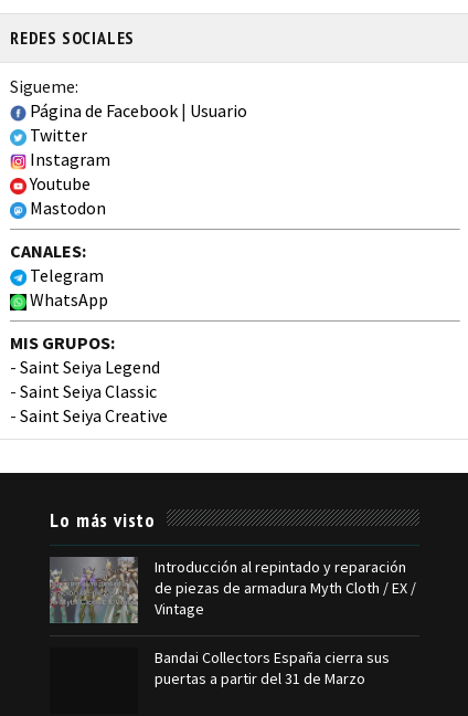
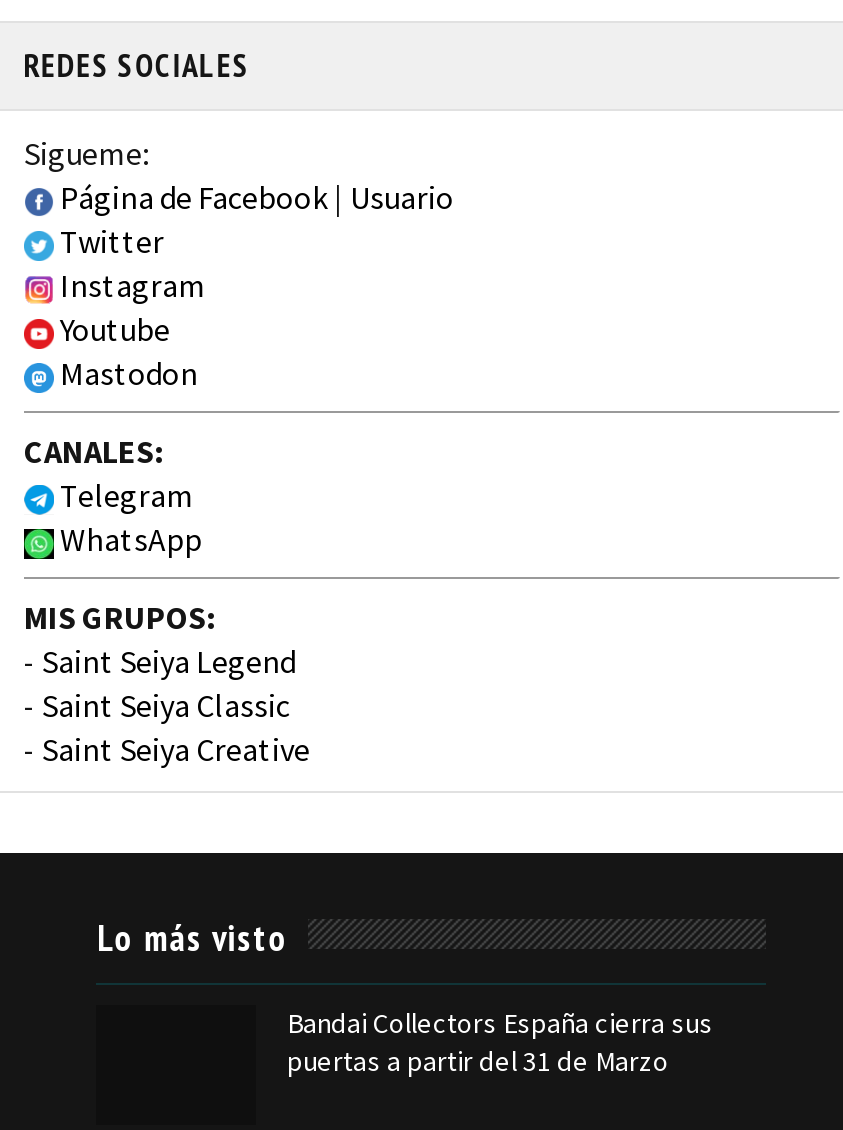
[49,556,417,624] [image] | Introducción al repintado y reparación | de piezas de armadura Myth Cloth / EX / | Vintage -> none

